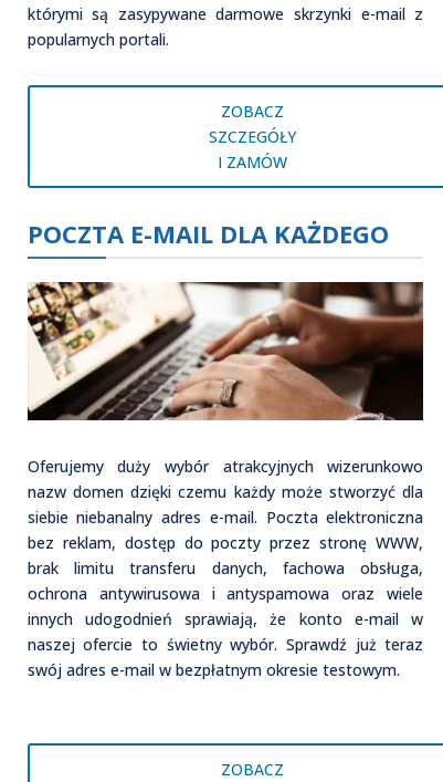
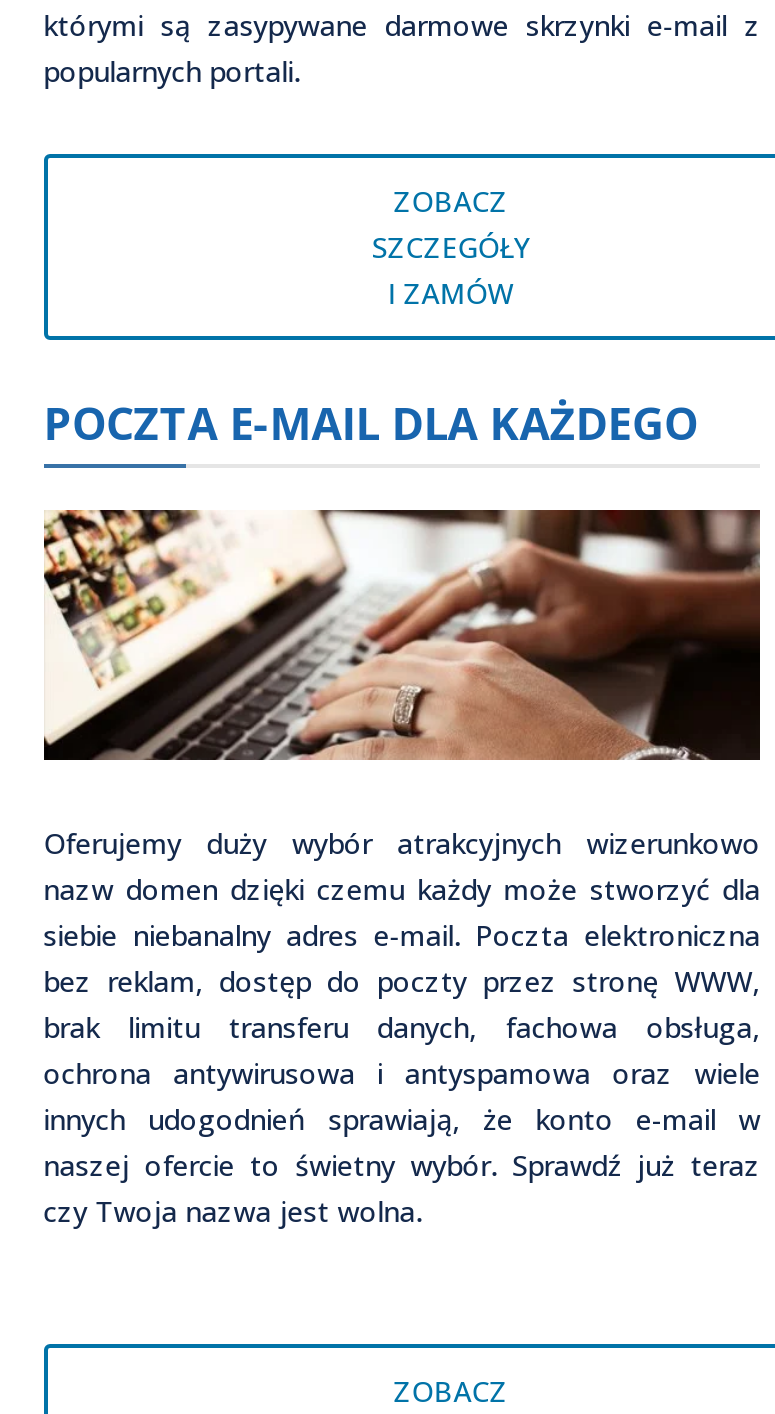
[27,659,400,680] swój adres e-mail w bezpłatnym okresie testowym. -> [44,1192,422,1230] czy Twoja nazwa jest wolna.

